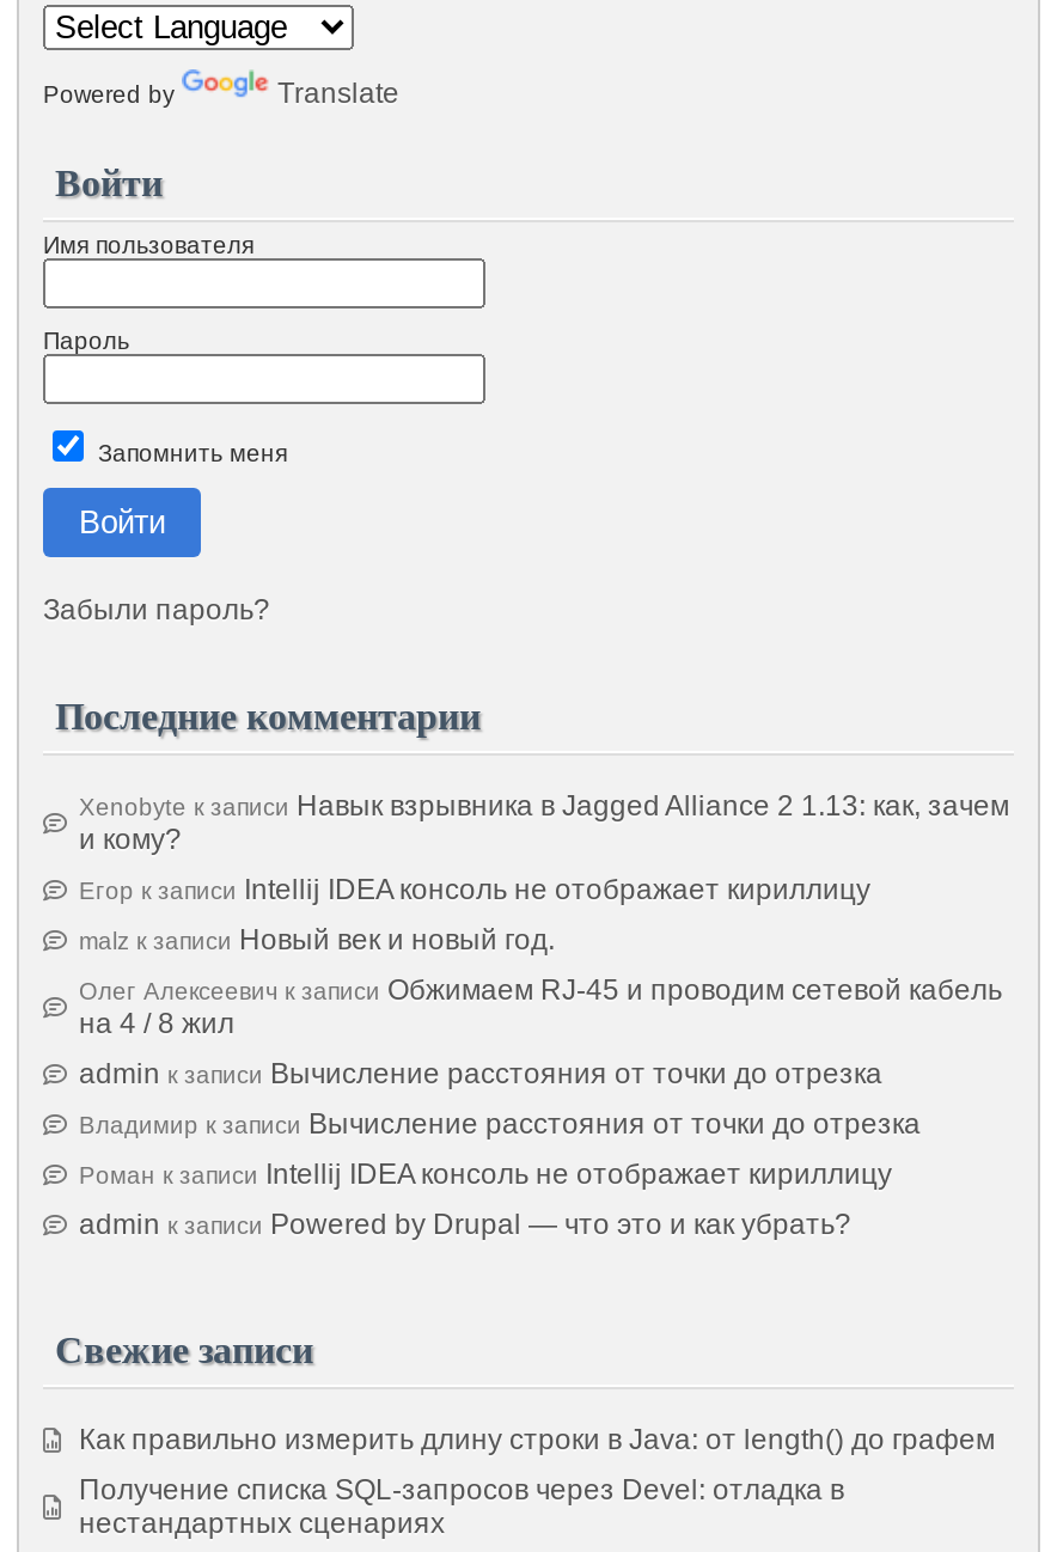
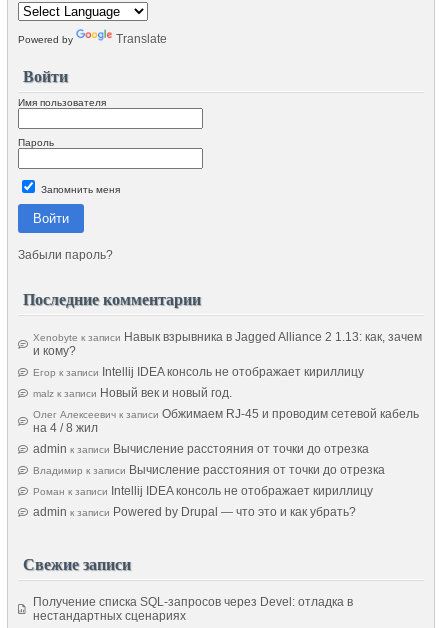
[79,1423,995,1457] Как правильно измерить длину строки в Java: от length() до графем -> none

